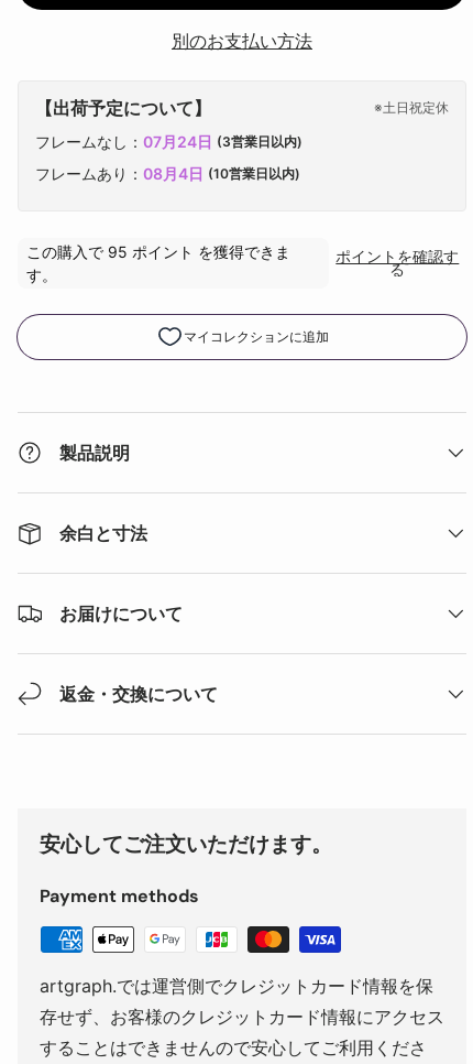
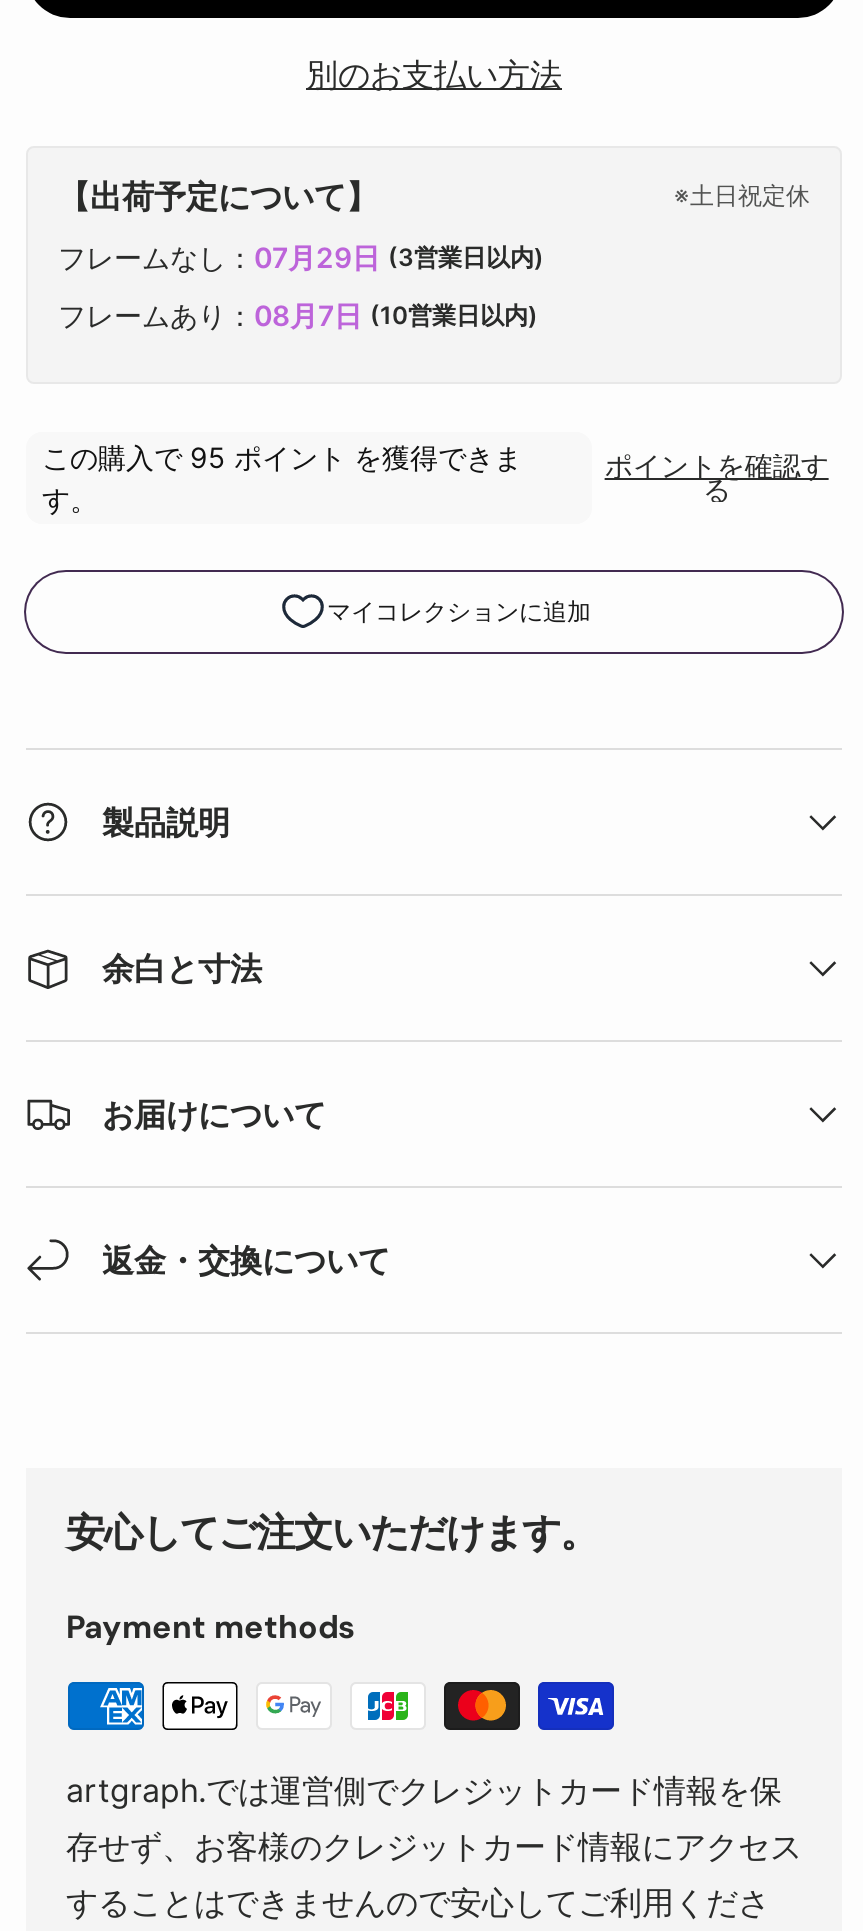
[35,132,302,151] フレームなし：07月24日 (3営業日以内) -> [58,240,544,274] フレームなし：07月29日 (3営業日以内)
[35,164,300,183] フレームあり：08月4日 (10営業日以内) -> [58,298,538,332] フレームあり：08月7日 (10営業日以内)

